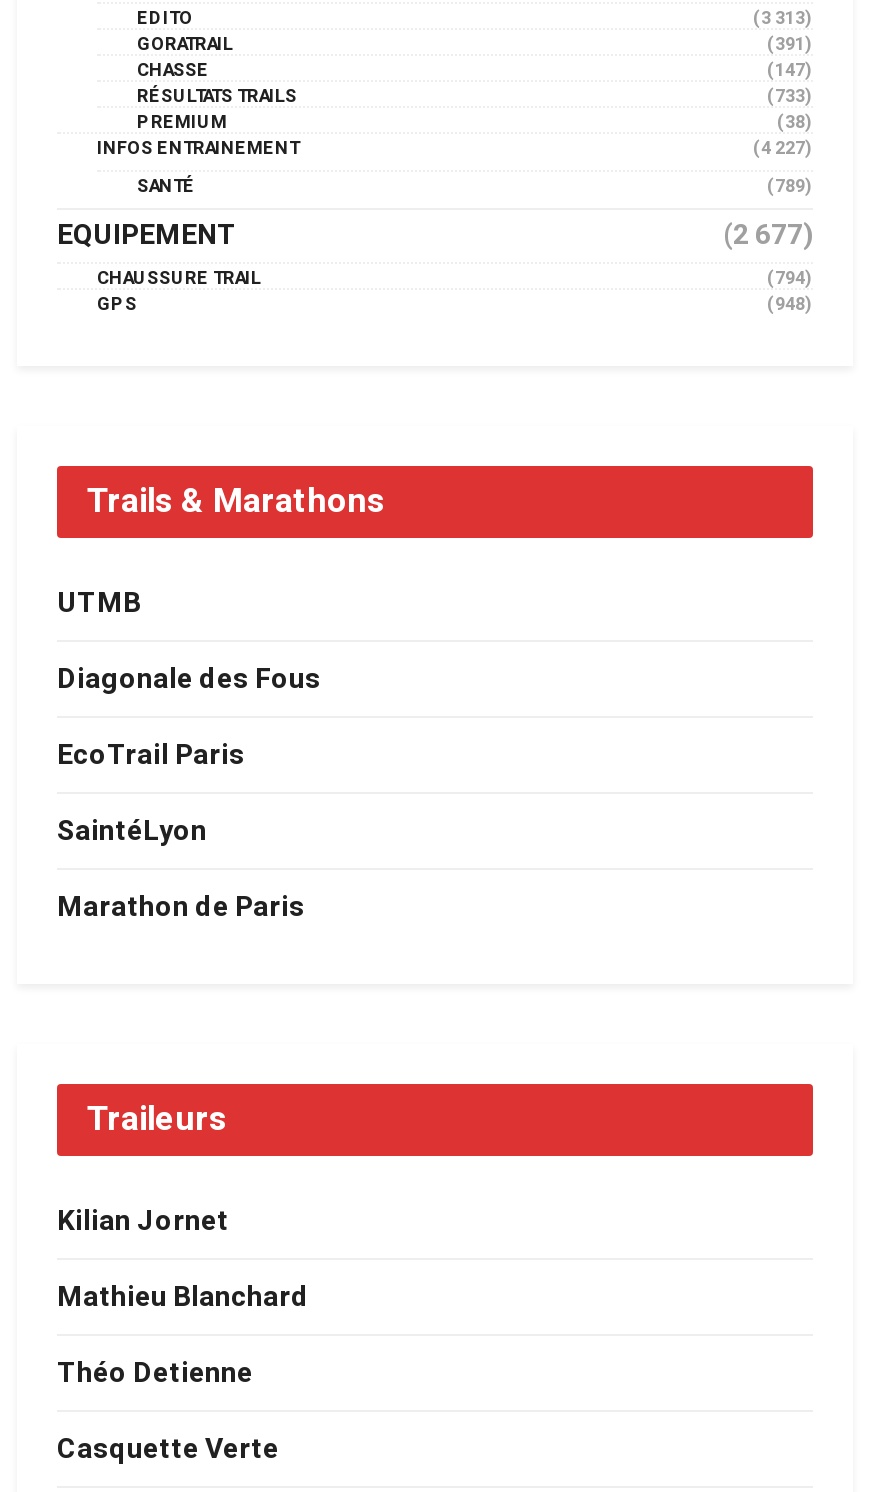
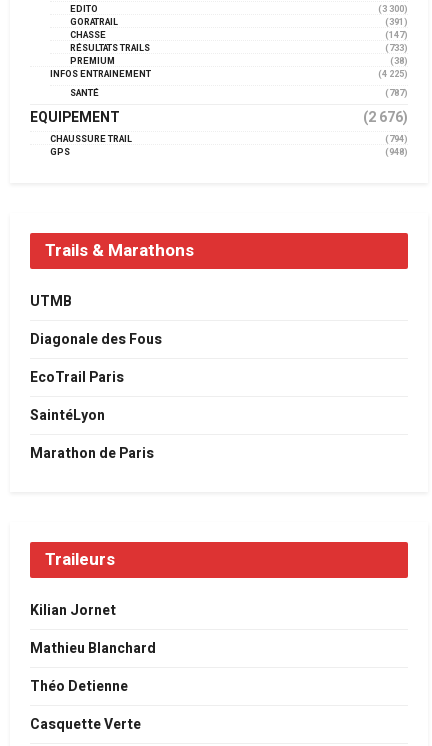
[753,7,813,33] (3 313) -> [378,3,408,16] (3 300)
[753,137,813,163] (4 227) -> [378,68,408,81] (4 225)
[767,175,813,201] (789) -> [385,87,408,100] (787)
[723,215,813,257] (2 677) -> [363,107,408,128] (2 676)

